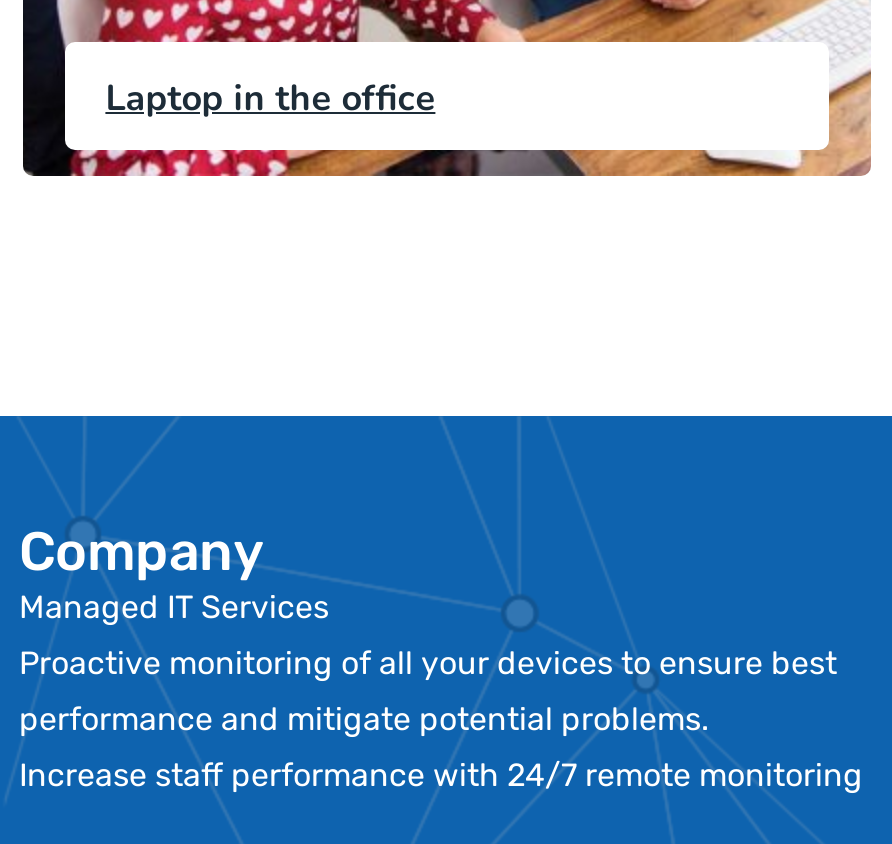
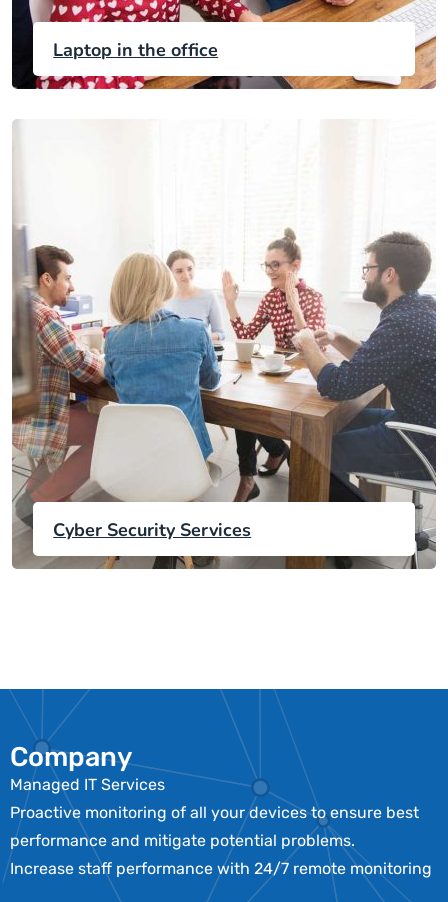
none -> [11,120,437,570] [image] | Cyber Security Services

